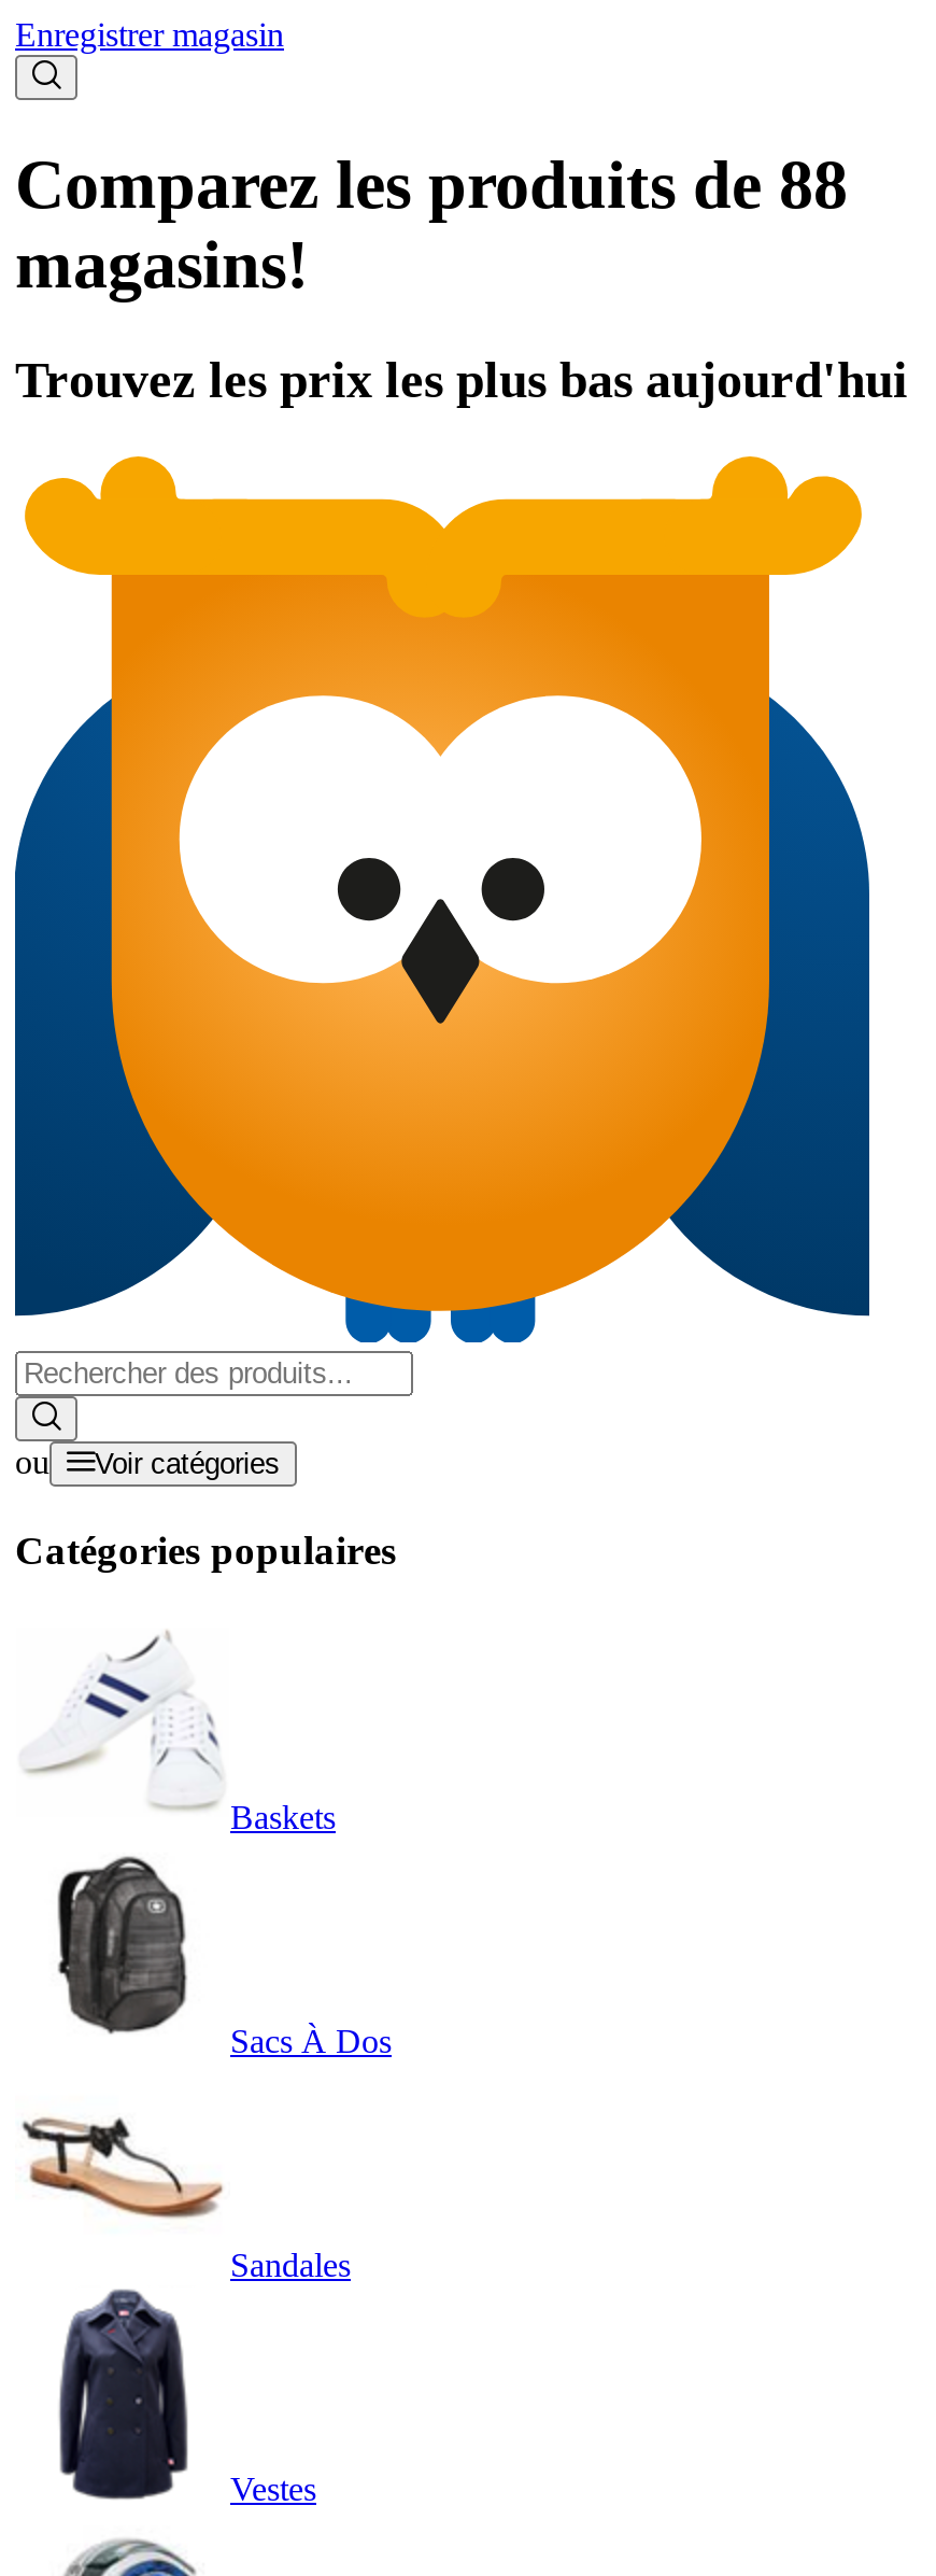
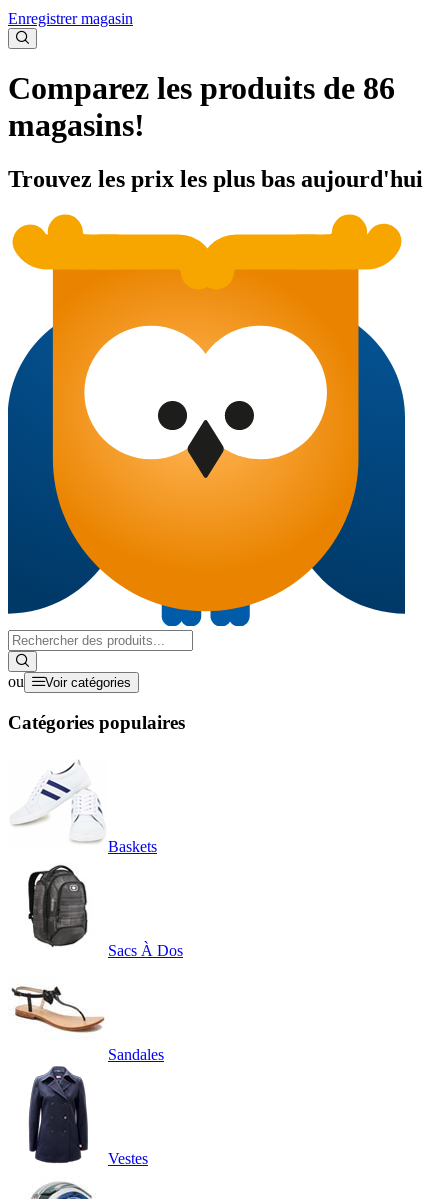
[15,146,848,224] Comparez les produits de 88 -> [8,70,395,106] Comparez les produits de 86

